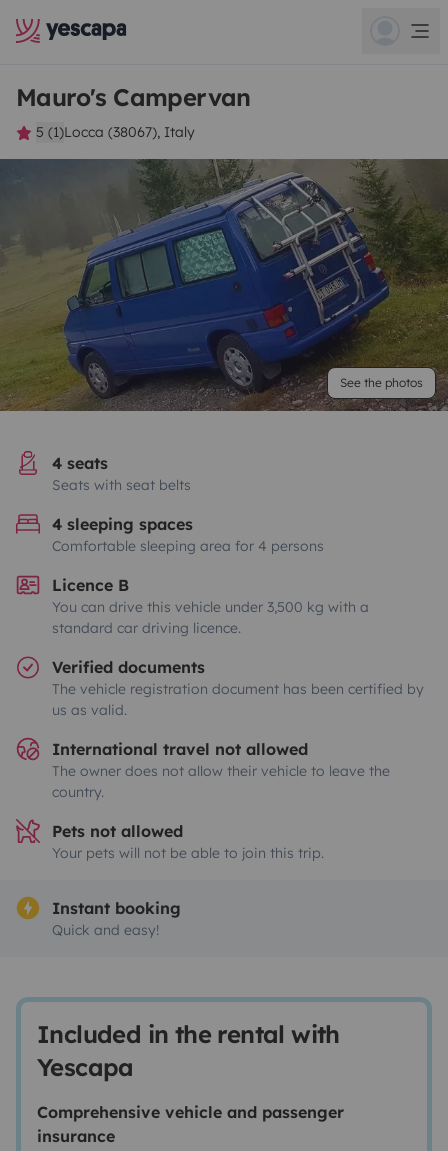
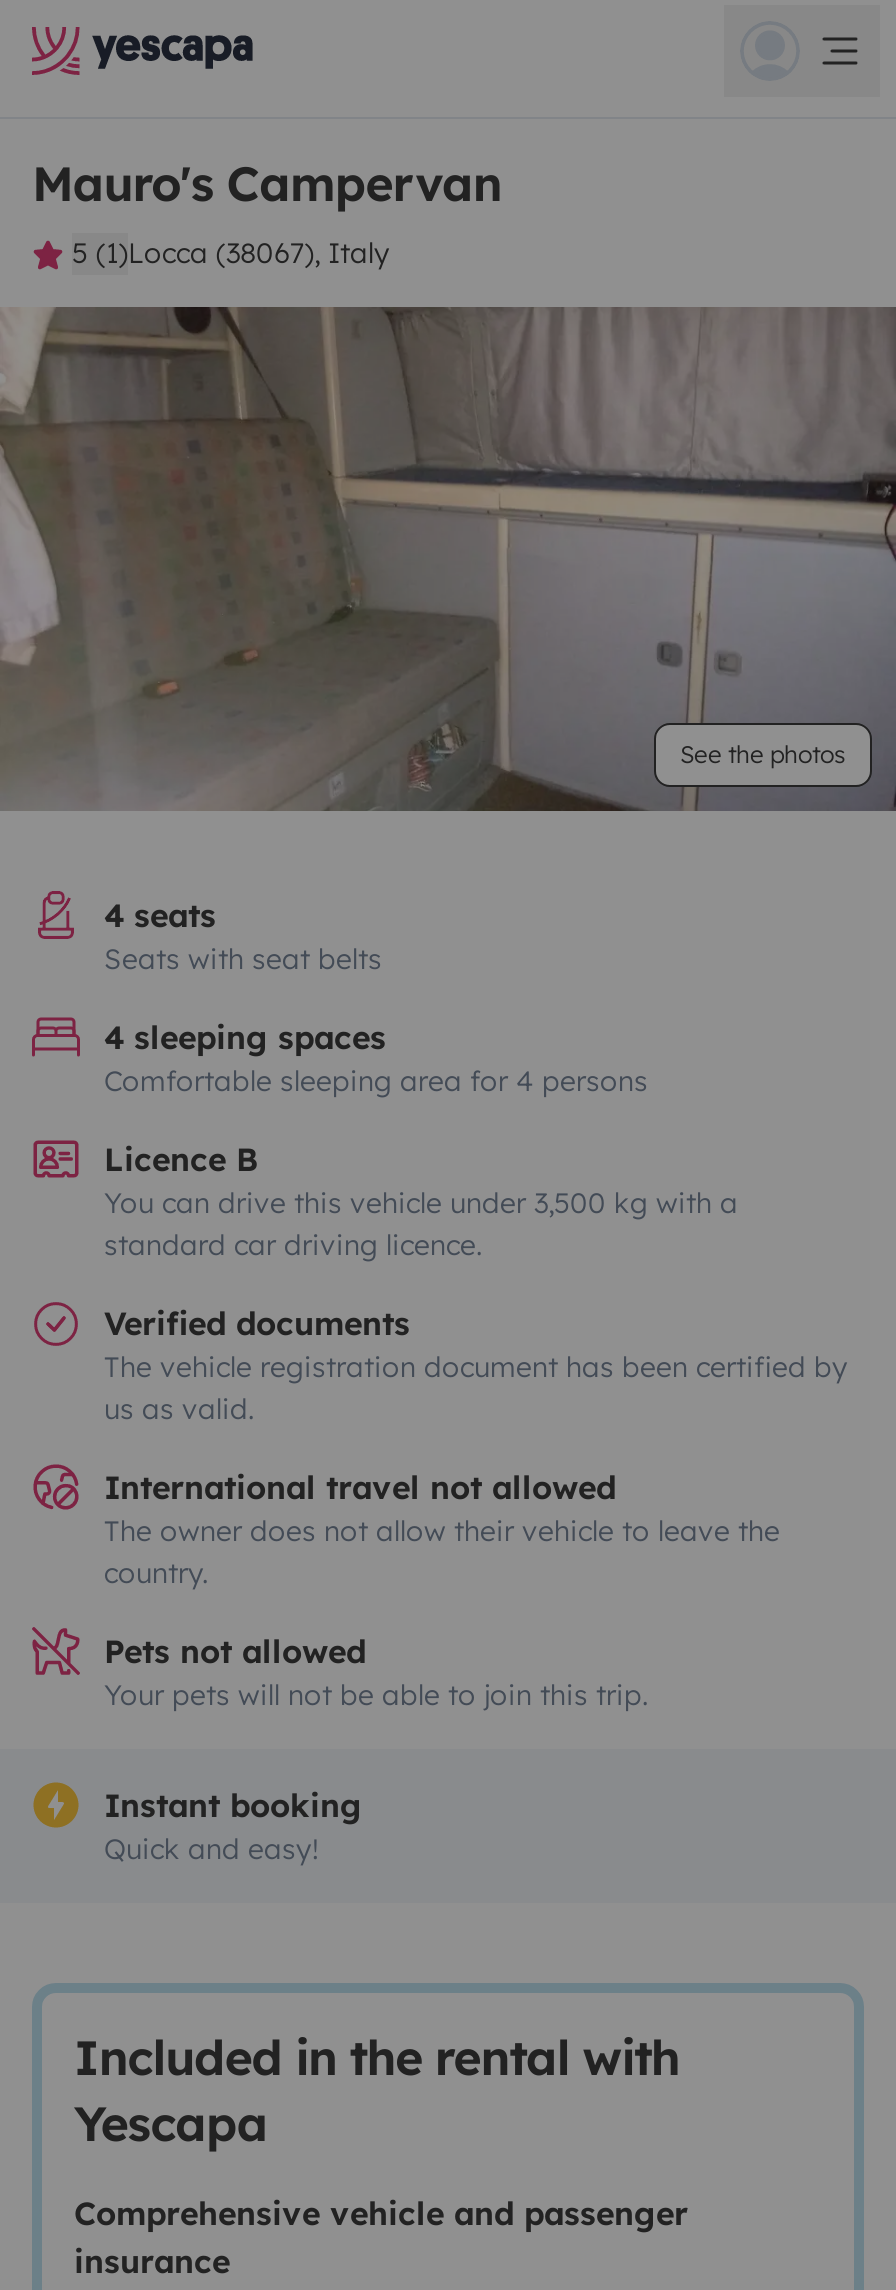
[3,158,445,411] [image] -> [6,305,890,813] [image]

